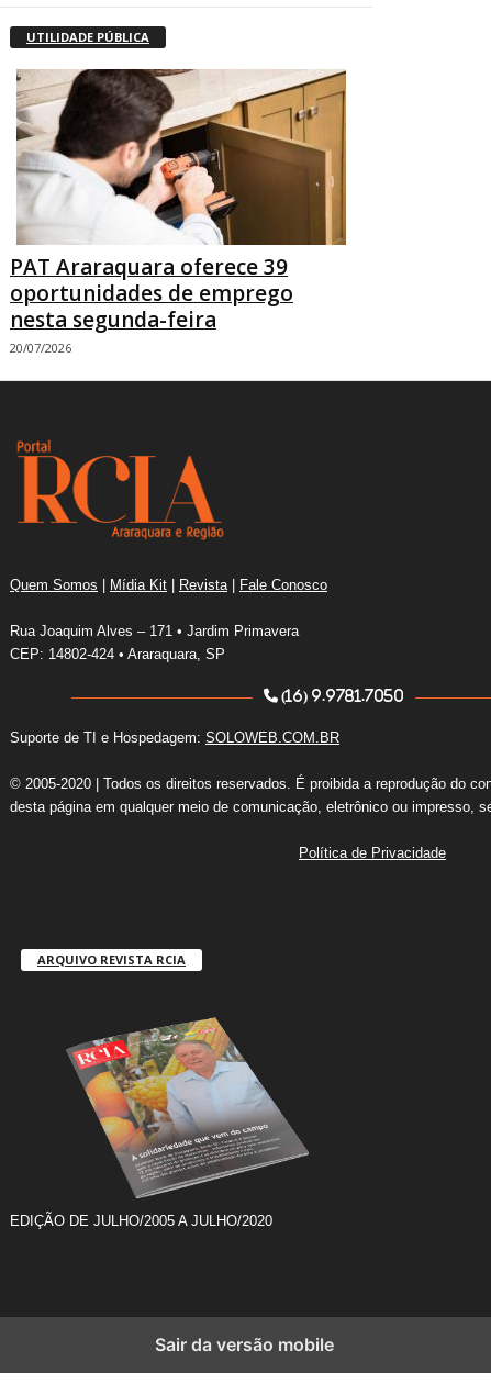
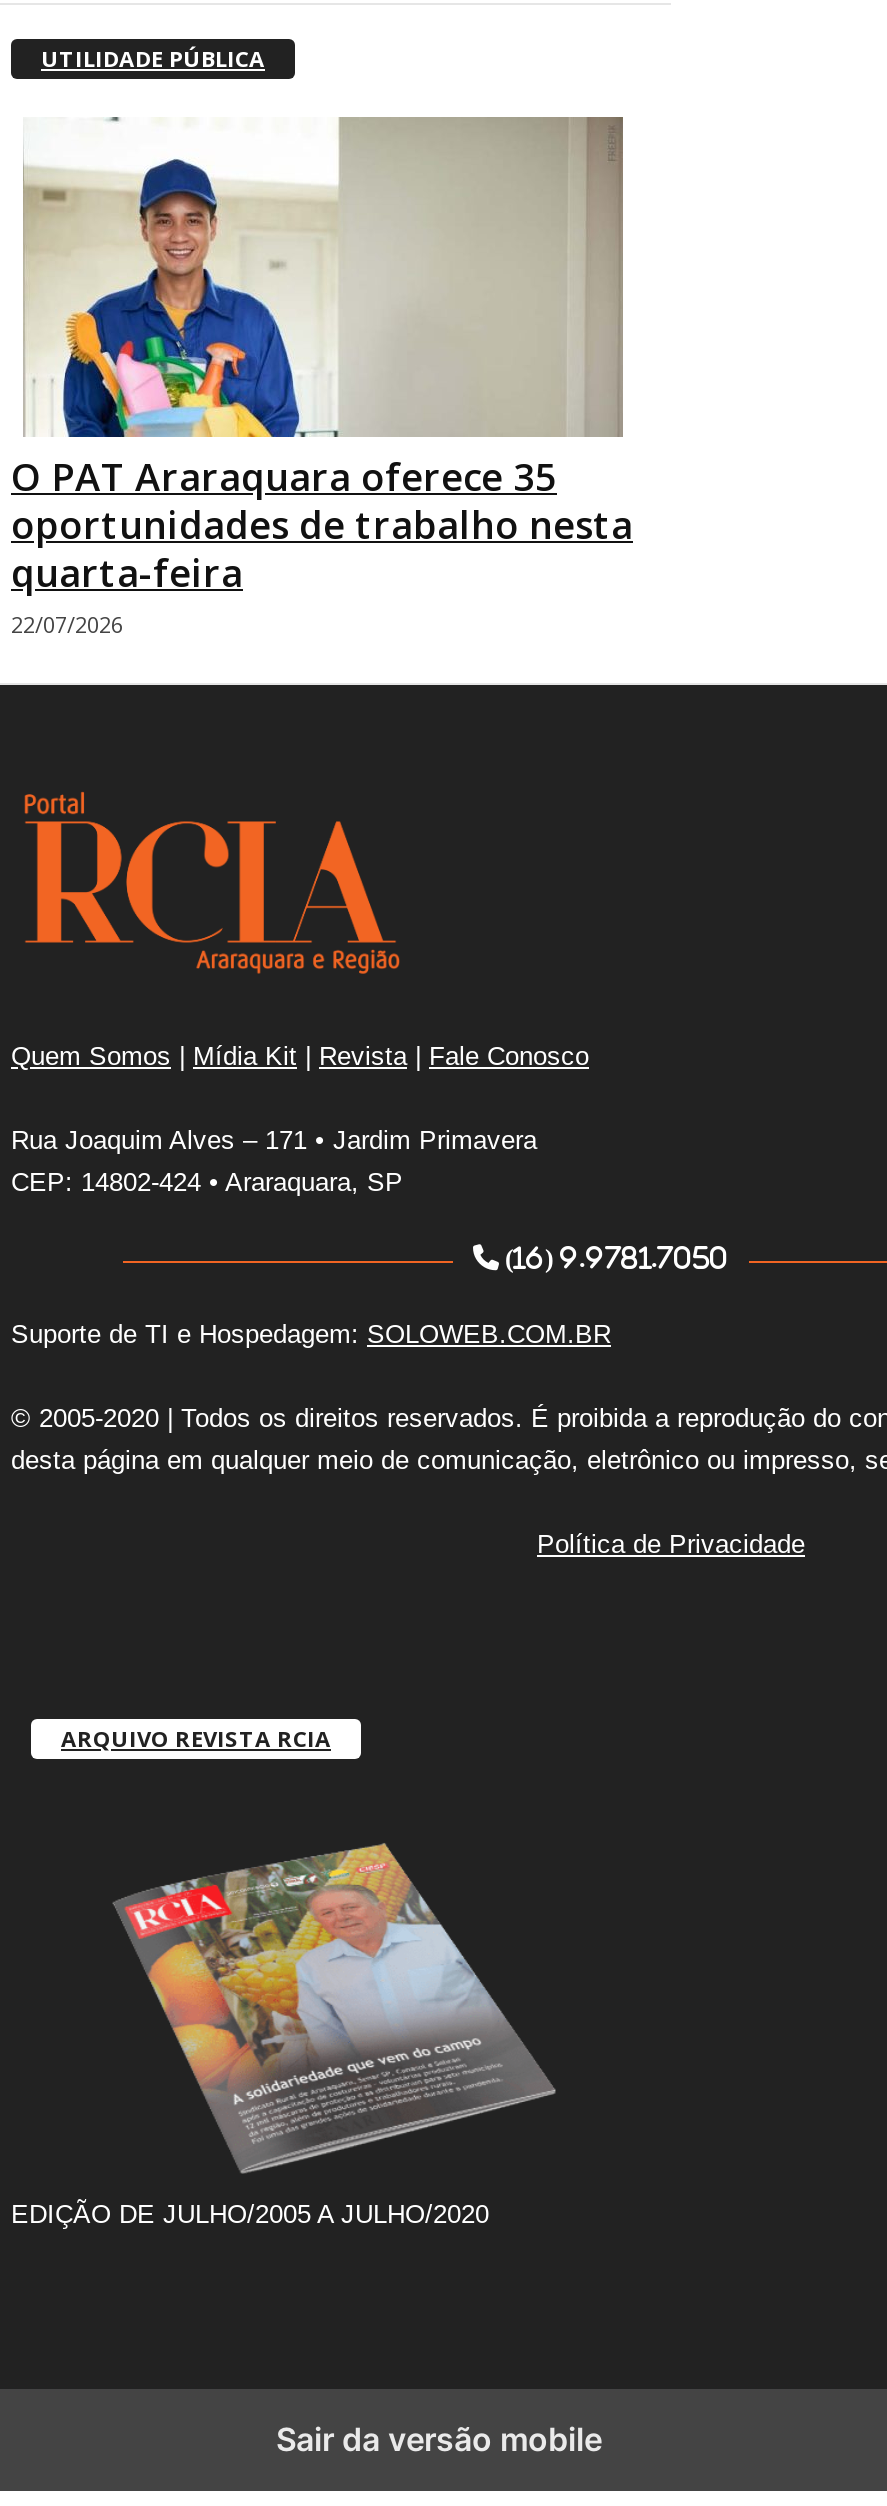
[10,68,346,356] [image] | PAT Araraquara oferece 39 | oportunidades de emprego | nesta segunda-feira | 20/07/2026 -> [11,117,633,639] [image] | O PAT Araraquara oferece 35 | oportunidades de trabalho nesta | quarta-feira | 22/07/2026

